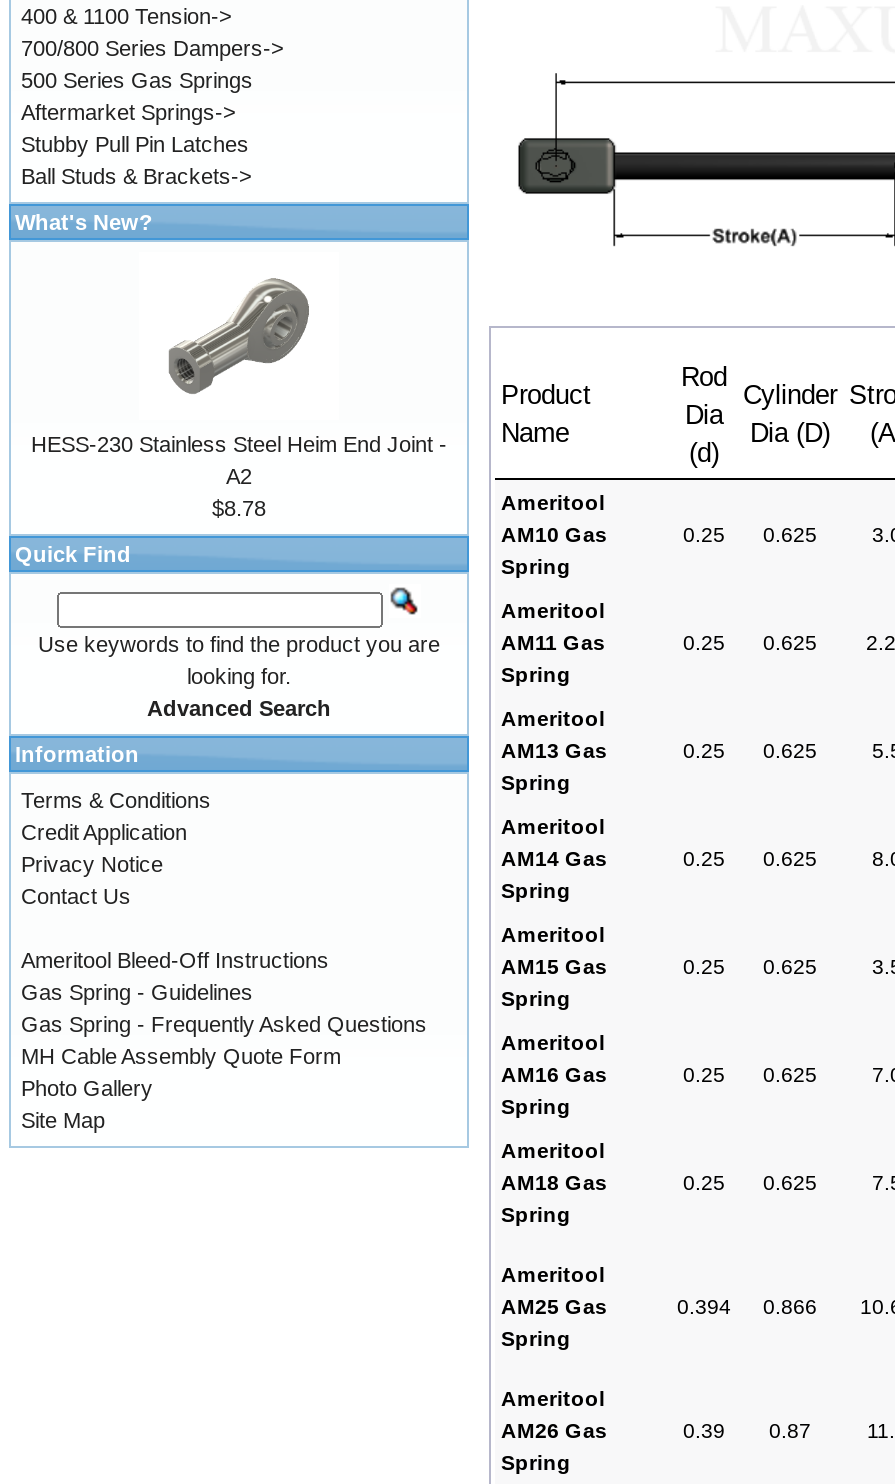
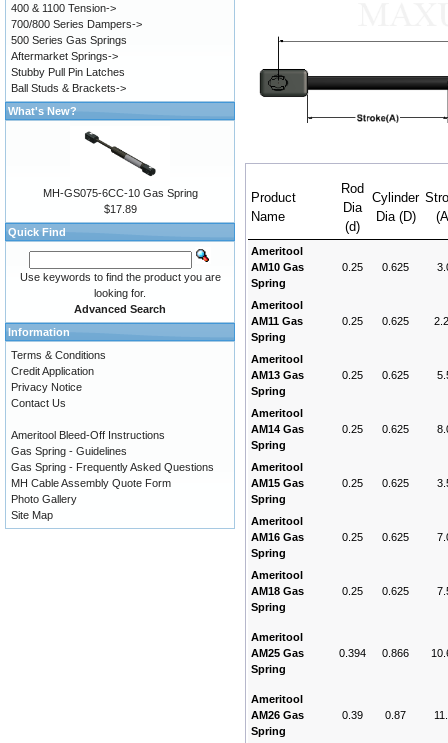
[31,264,447,520] [image] | HESS-230 Stainless Steel Heim End Joint - | A2 | $8.78 -> [42,131,197,215] [image] | MH-GS075-6CC-10 Gas Spring | $17.89
moved [15,542,440,1132] -> [8,226,220,521]: Quick Find | Use keywords to find the product you are | looking for. | ... | Photo Gallery | Site Map

